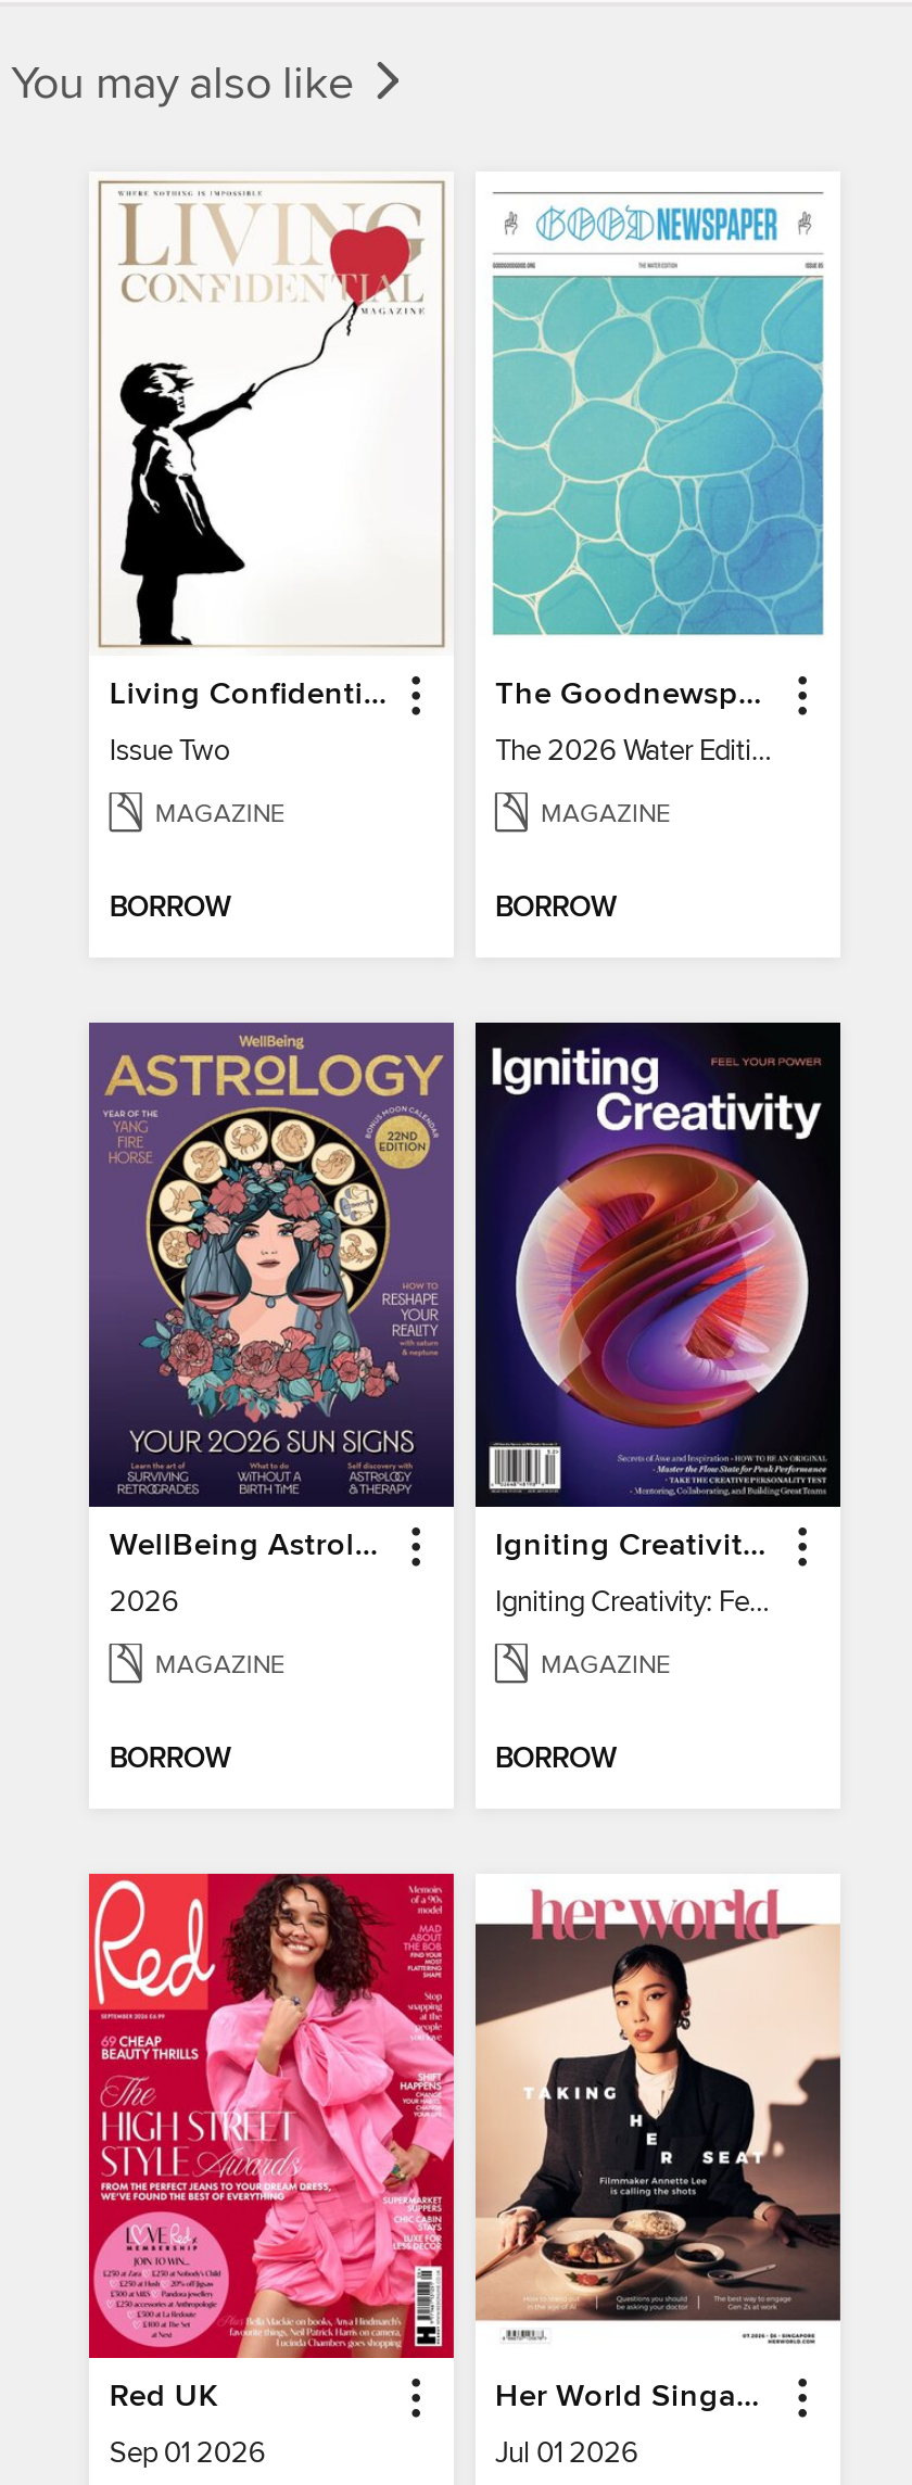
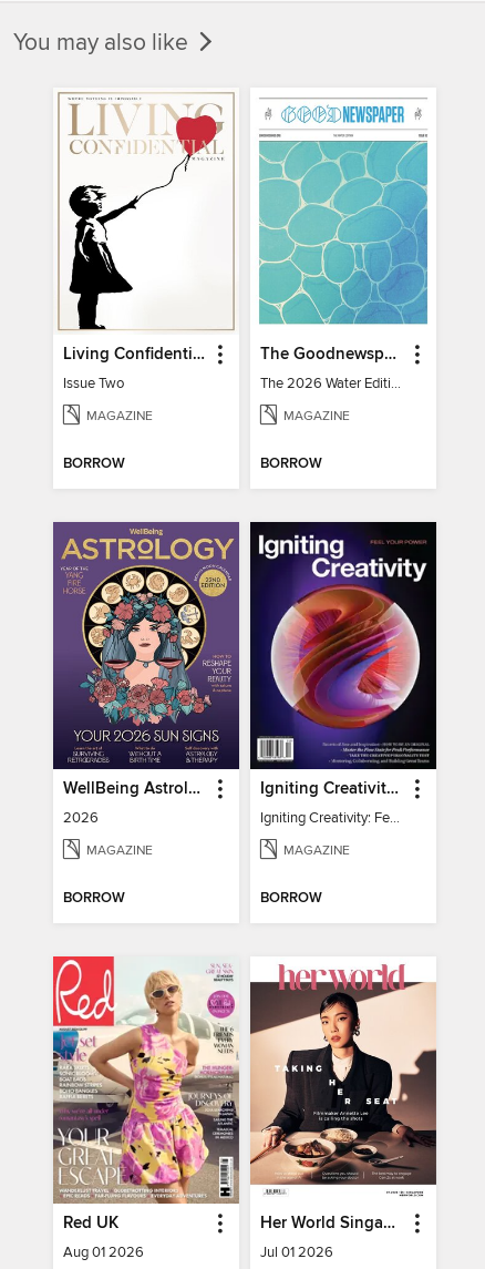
[87,1872,456,2472] [image] | Sep 01 2026 -> [52,956,240,1262] [image] | Aug 01 2026

